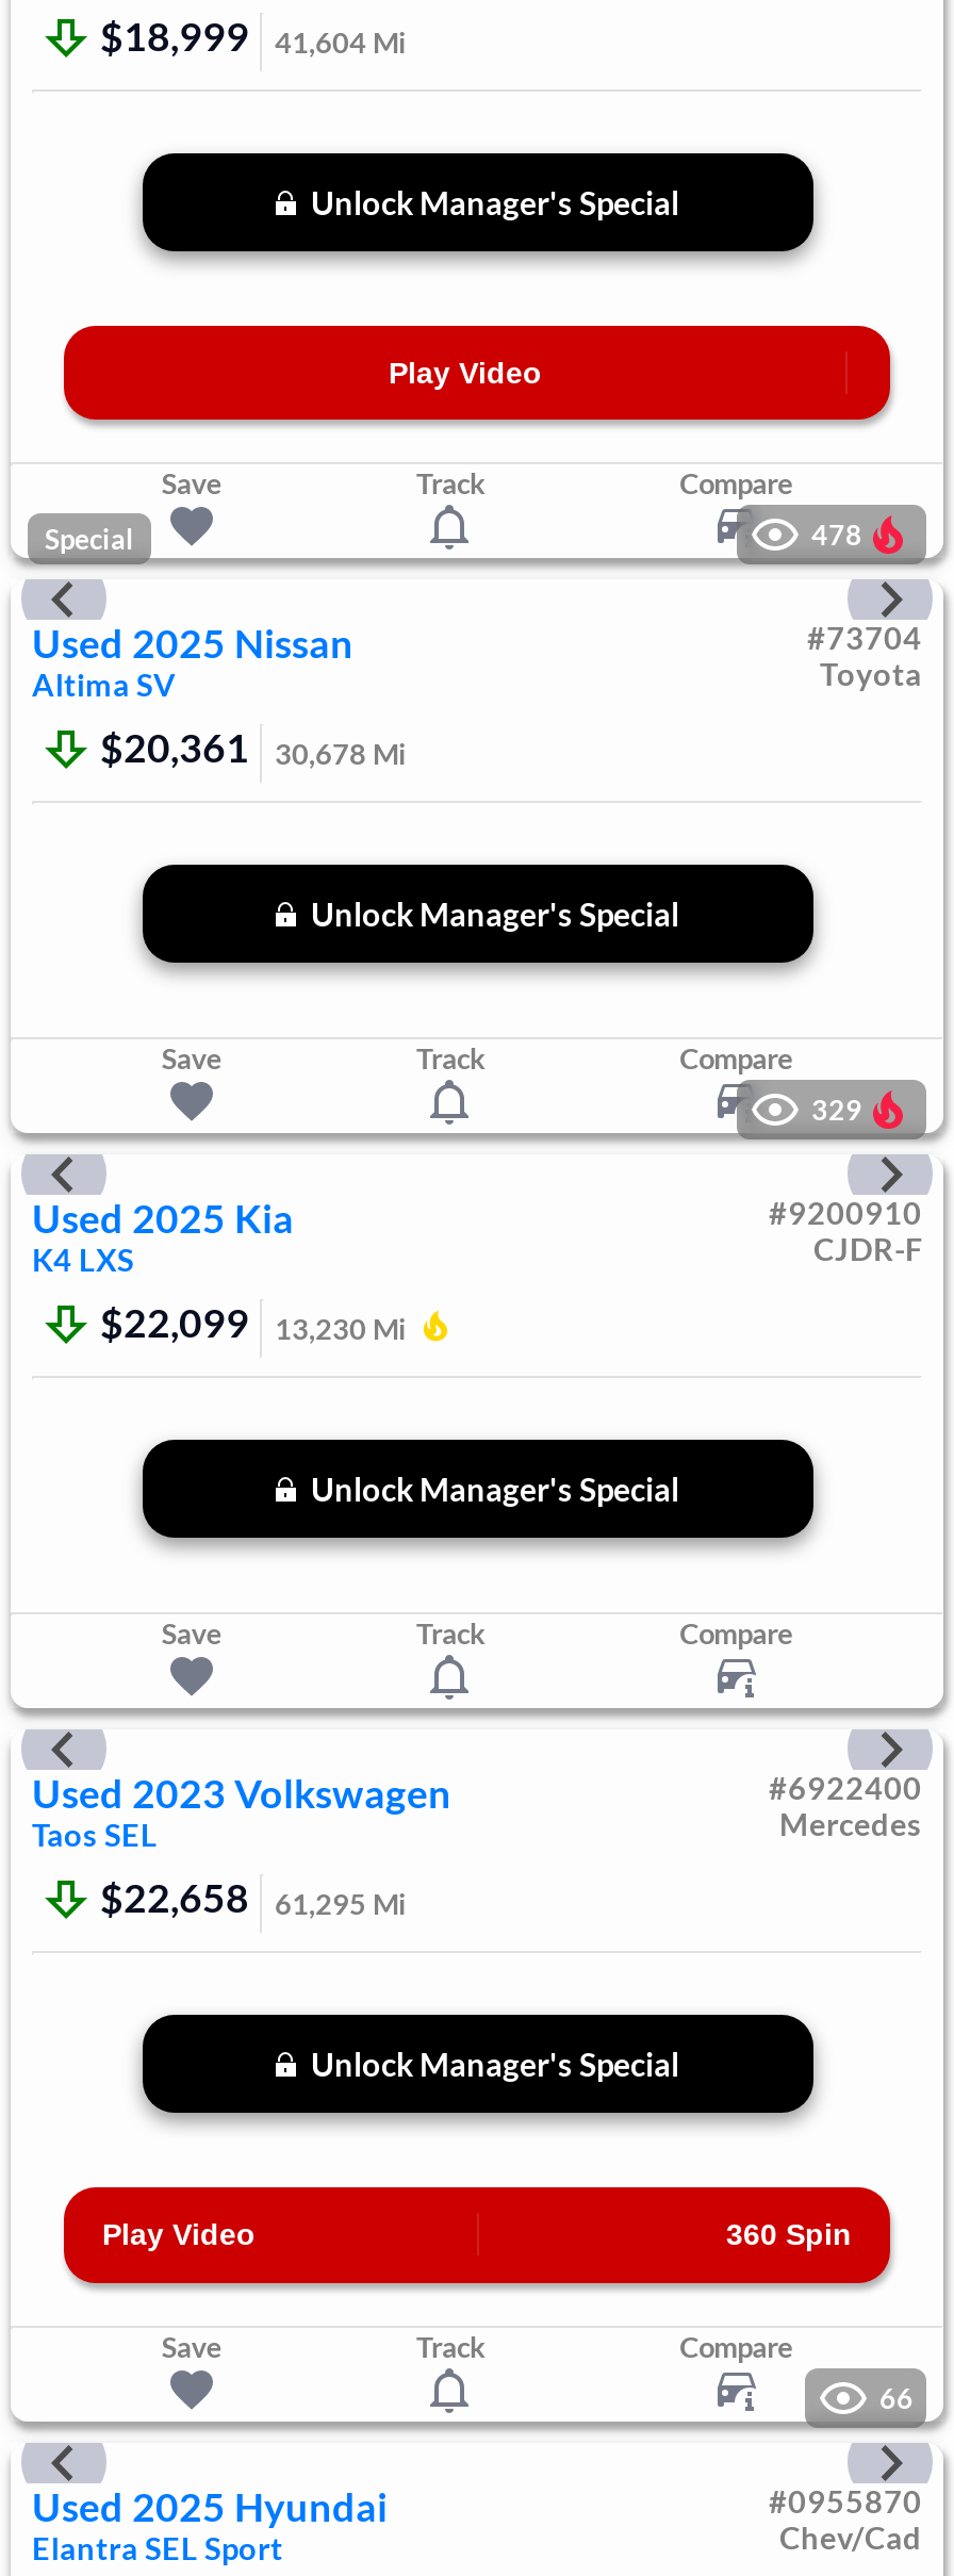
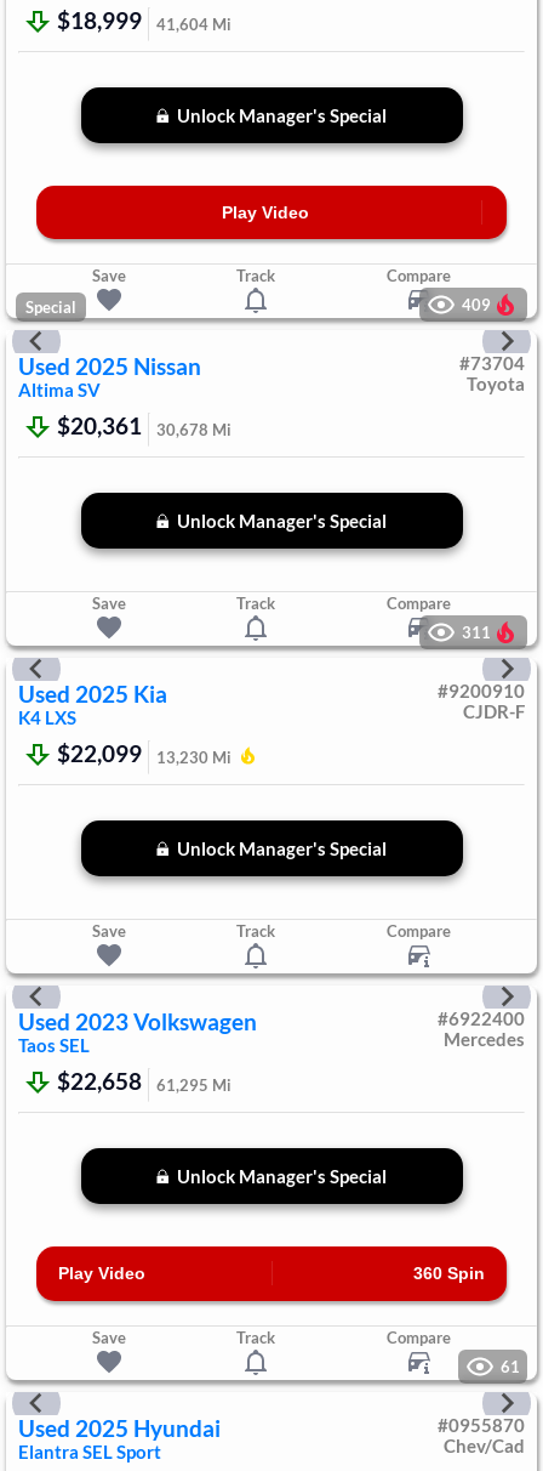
[811,517,862,551] 478 -> [462,294,491,314] 409
[811,1092,862,1126] 329 -> [462,622,491,642] 311
[879,2380,914,2414] 66 -> [501,1356,520,1376] 61

